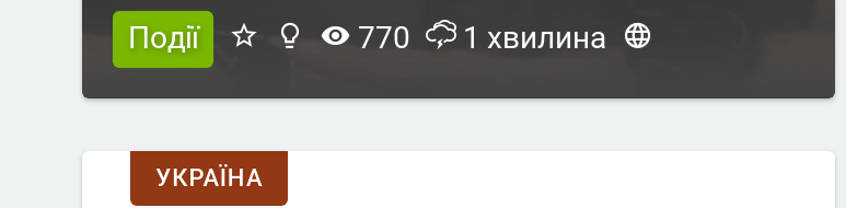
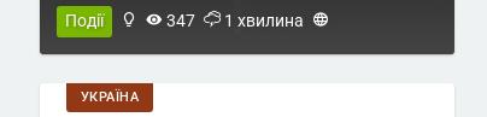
[351,21,410,56] 770 -> [163,11,195,30] 347

